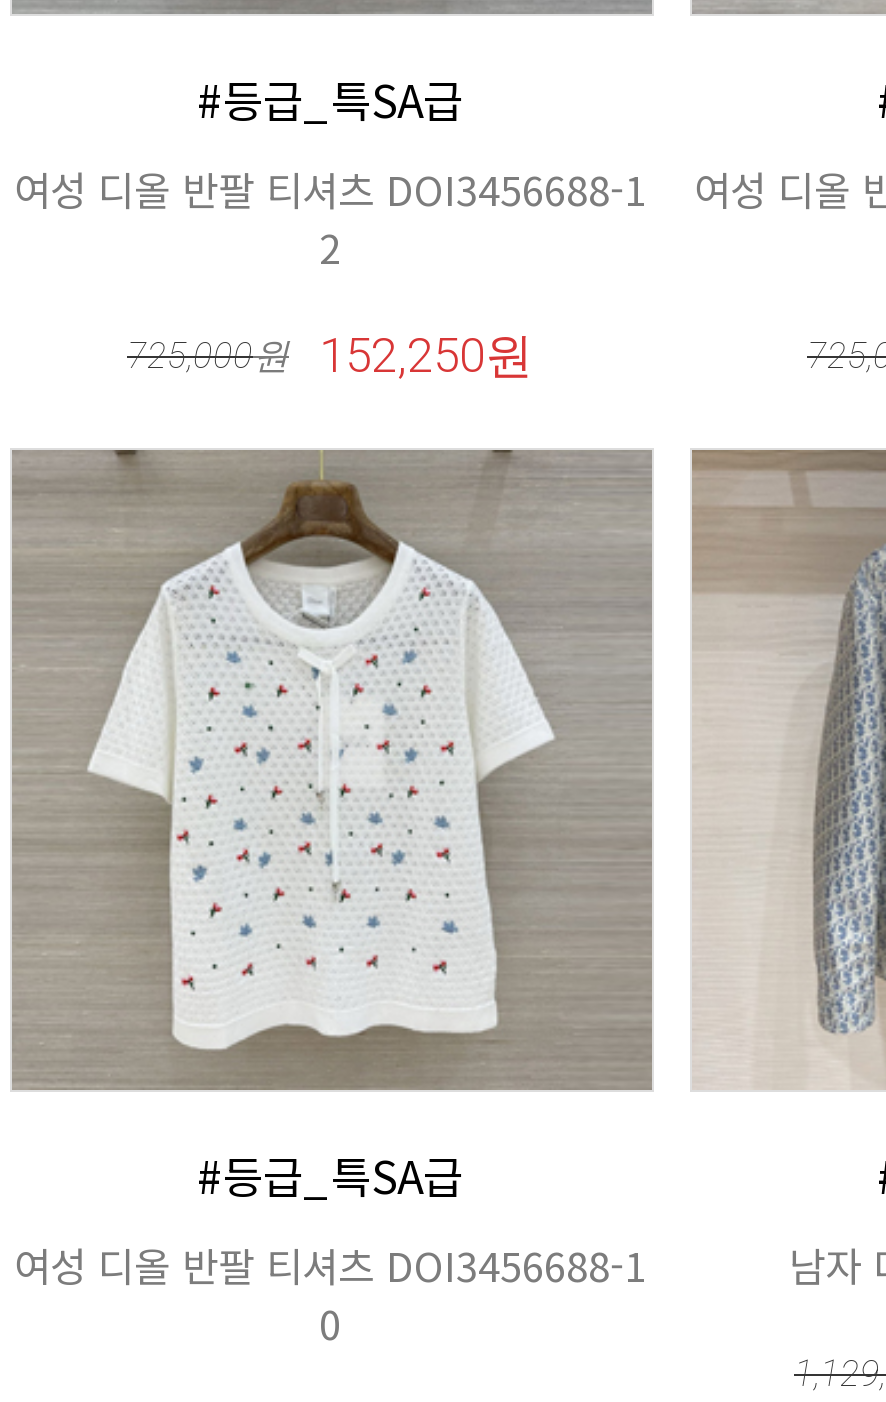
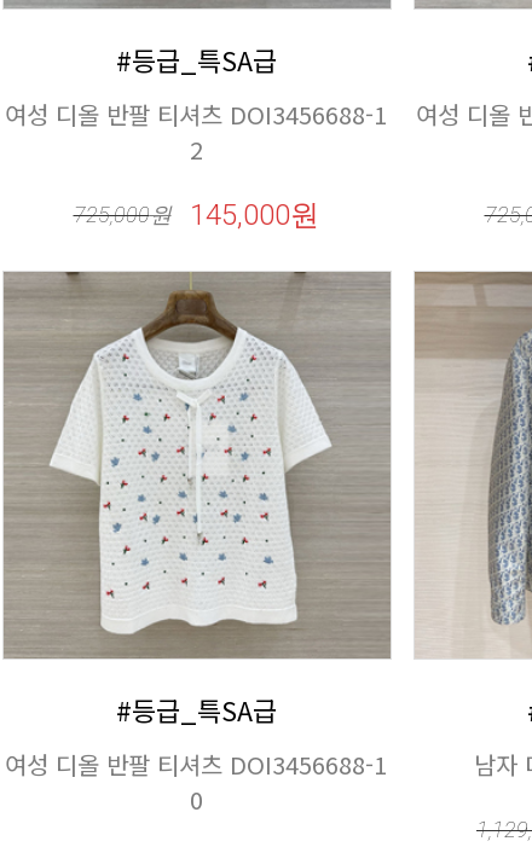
[127,328,533,384] 725,000원 152,250원 -> [73,198,319,232] 725,000원 145,000원

